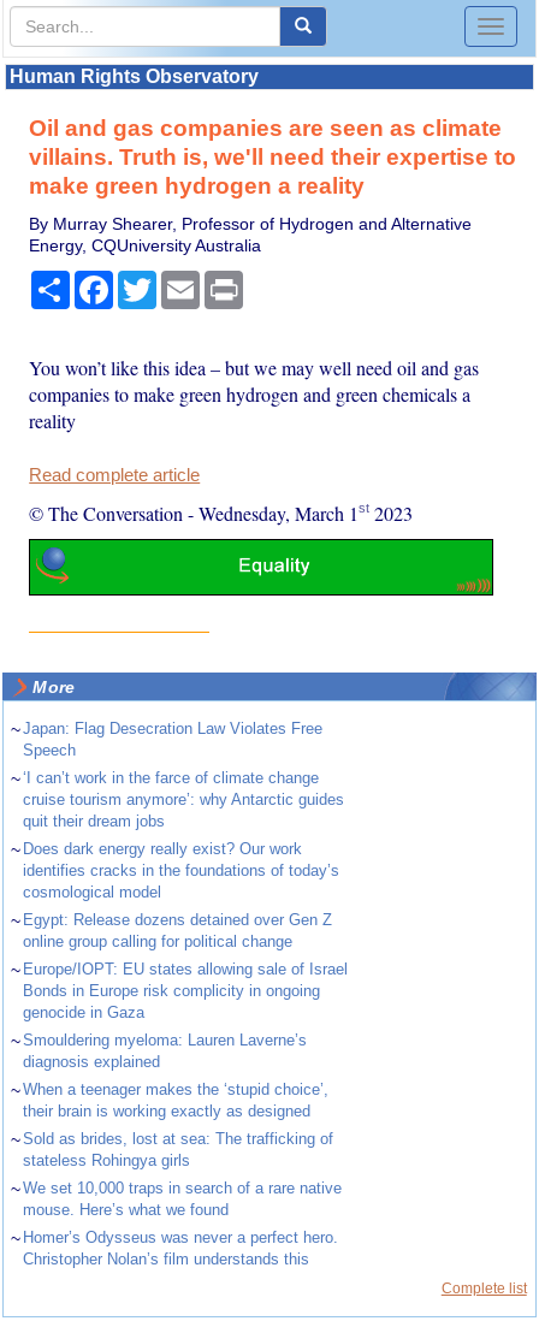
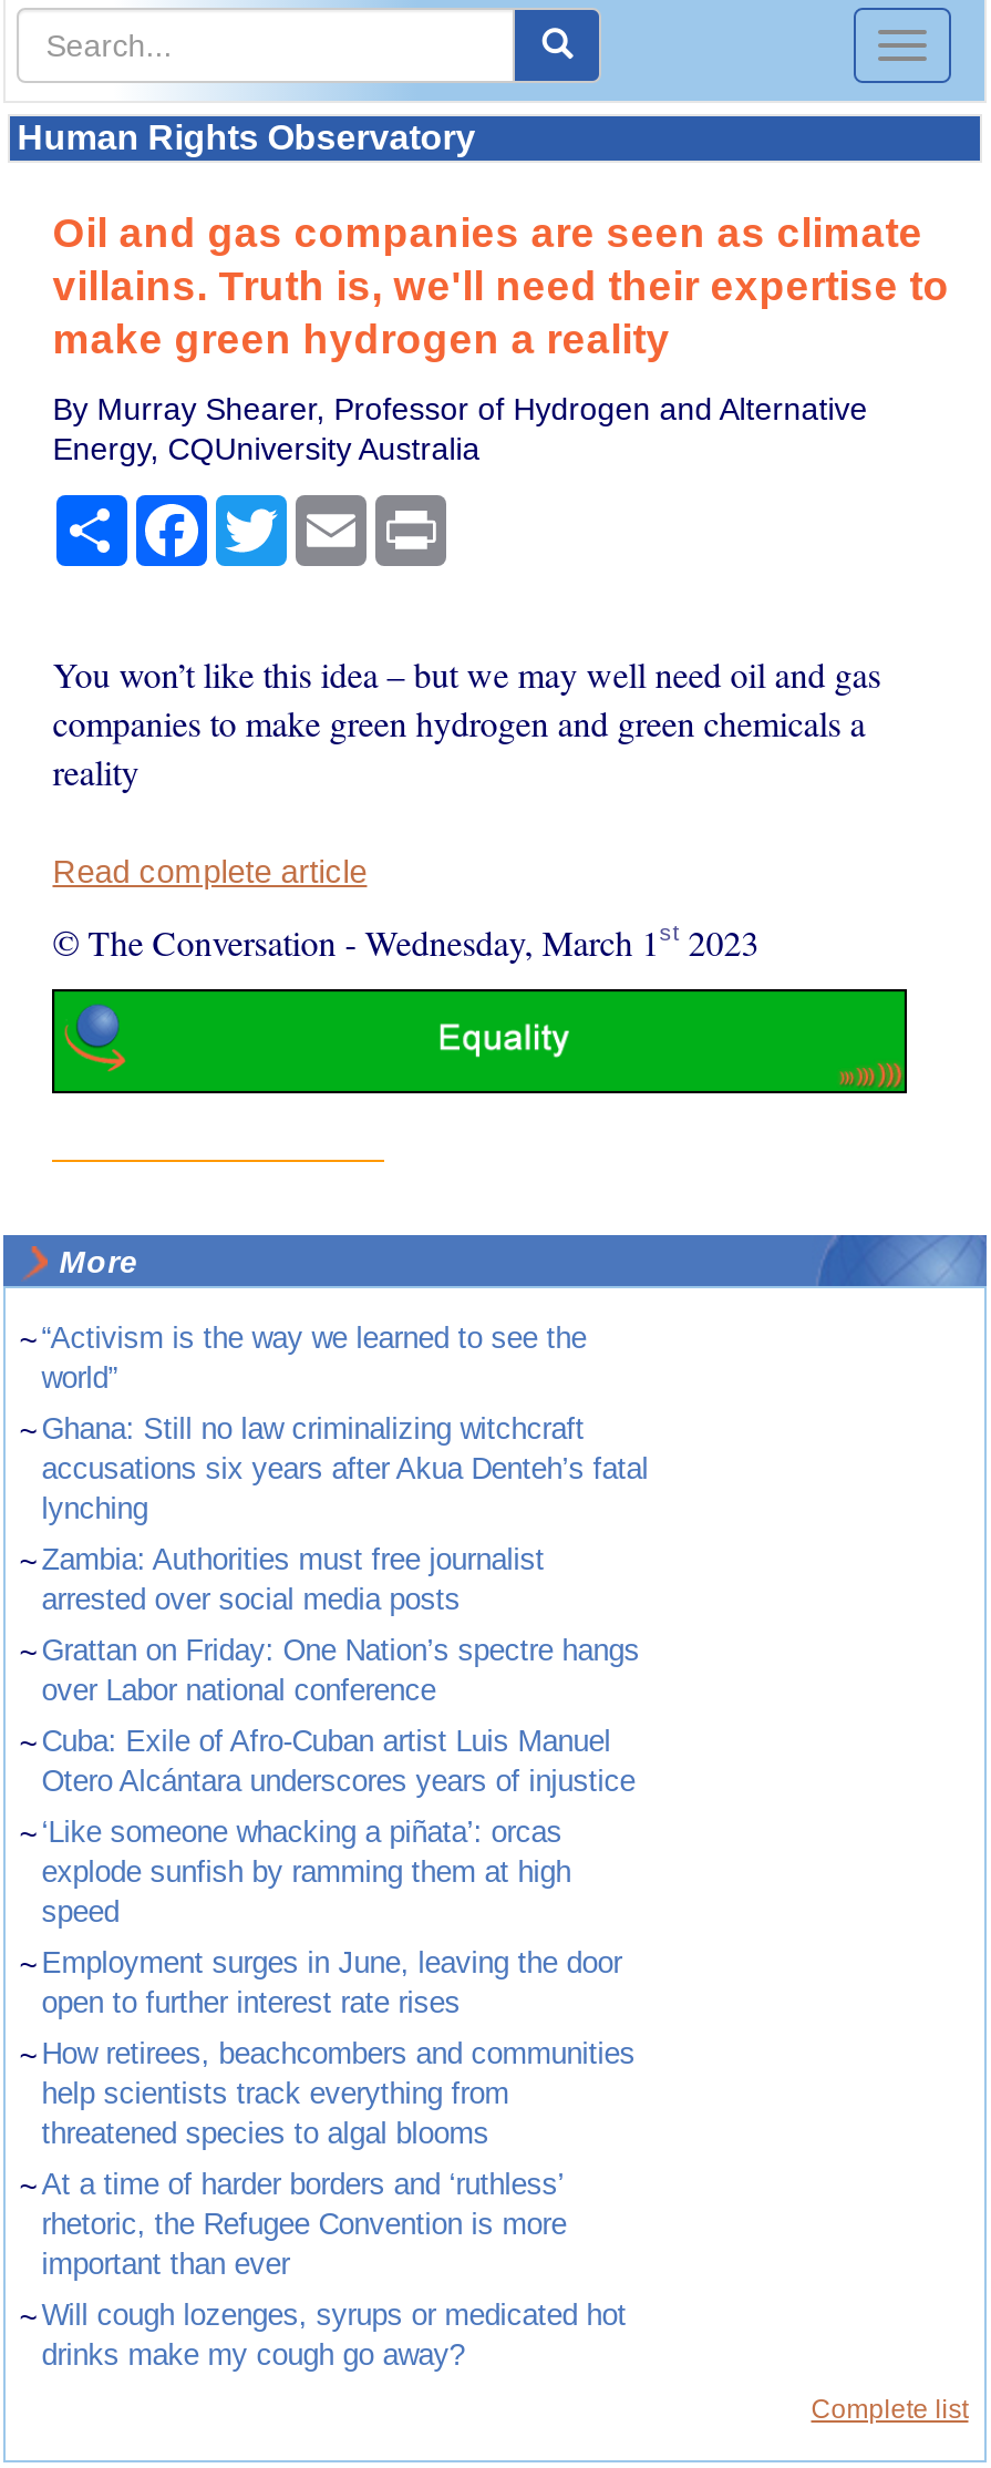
[11,720,323,760] ~ Japan: Flag Desecration Law Violates Free | Speech -> [19,1323,586,1396] ~ “Activism is the way we learned to see the | world”
[11,769,344,831] ~ ‘I can’t work in the farce of climate change | cruise tourism anymore’: why Antarctic guides | quit their dream jobs -> [19,1413,648,1526] ~ Ghana: Still no law criminalizing witchcraft | accusations six years after Akua Denteh’s fatal | lynching
[11,840,340,902] ~ Does dark energy really exist? Our work | identifies cracks in the foundations of today’s | cosmological model -> [19,1544,544,1617] ~ Zambia: Authorities must free journalist | arrested over social media posts
[11,911,332,951] ~ Egypt: Release dozens detained over Gen Z | online group calling for political change -> [19,1635,639,1708] ~ Grattan on Friday: One Nation’s spectre hangs | over Labor national conference
[11,961,348,1022] ~ Europe/IOPT: EU states allowing sale of Israel | Bonds in Europe risk complicity in ongoing | genocide in Gaza -> [19,1726,635,1799] ~ Cuba: Exile of Afro-Cuban artist Luis Manuel | Otero Alcántara underscores years of injustice
[11,1032,307,1071] ~ Smouldering myeloma: Lauren Laverne’s | diagnosis explained -> [19,1817,571,1930] ~ ‘Like someone whacking a piñata’: orcas | explode sunfish by ramming them at high | speed
[11,1081,329,1121] ~ When a teenager makes the ‘stupid choice’, | their brain is working exactly as designed -> [19,1947,622,2020] ~ Employment surges in June, leaving the door | open to further interest rate rises
[11,1130,334,1170] ~ Sold as brides, lost at sea: The trafficking of | stateless Rohingya girls -> [19,2038,635,2151] ~ How retirees, beachcombers and communities | help scientists track everything from | threatened species to algal blooms
[11,1180,342,1219] ~ We set 10,000 traps in search of a rare native | mouse. Here’s what we found -> [19,2169,566,2282] ~ At a time of harder borders and ‘ruthless’ | rhetoric, the Refugee Convention is more | important than ever
[11,1229,338,1269] ~ Homer’s Odysseus was never a perfect hero. | Christopher Nolan’s film understands this -> [19,2300,626,2373] ~ Will cough lozenges, syrups or medicated hot | drinks make my cough go away?

